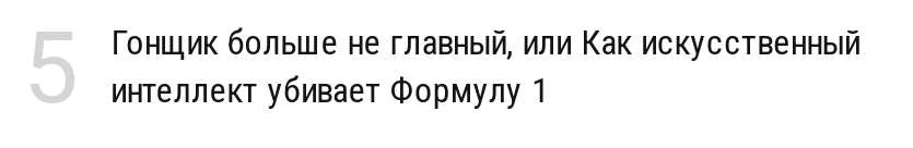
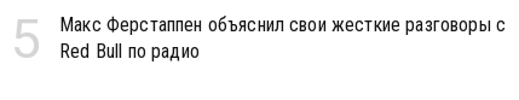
[111,23,860,112] Гонщик больше не главный, или Как искусственный | интеллект убивает Формулу 1 -> [60,13,506,63] Макс Ферстаппен объяснил свои жесткие разговоры с | Red Bull по радио

